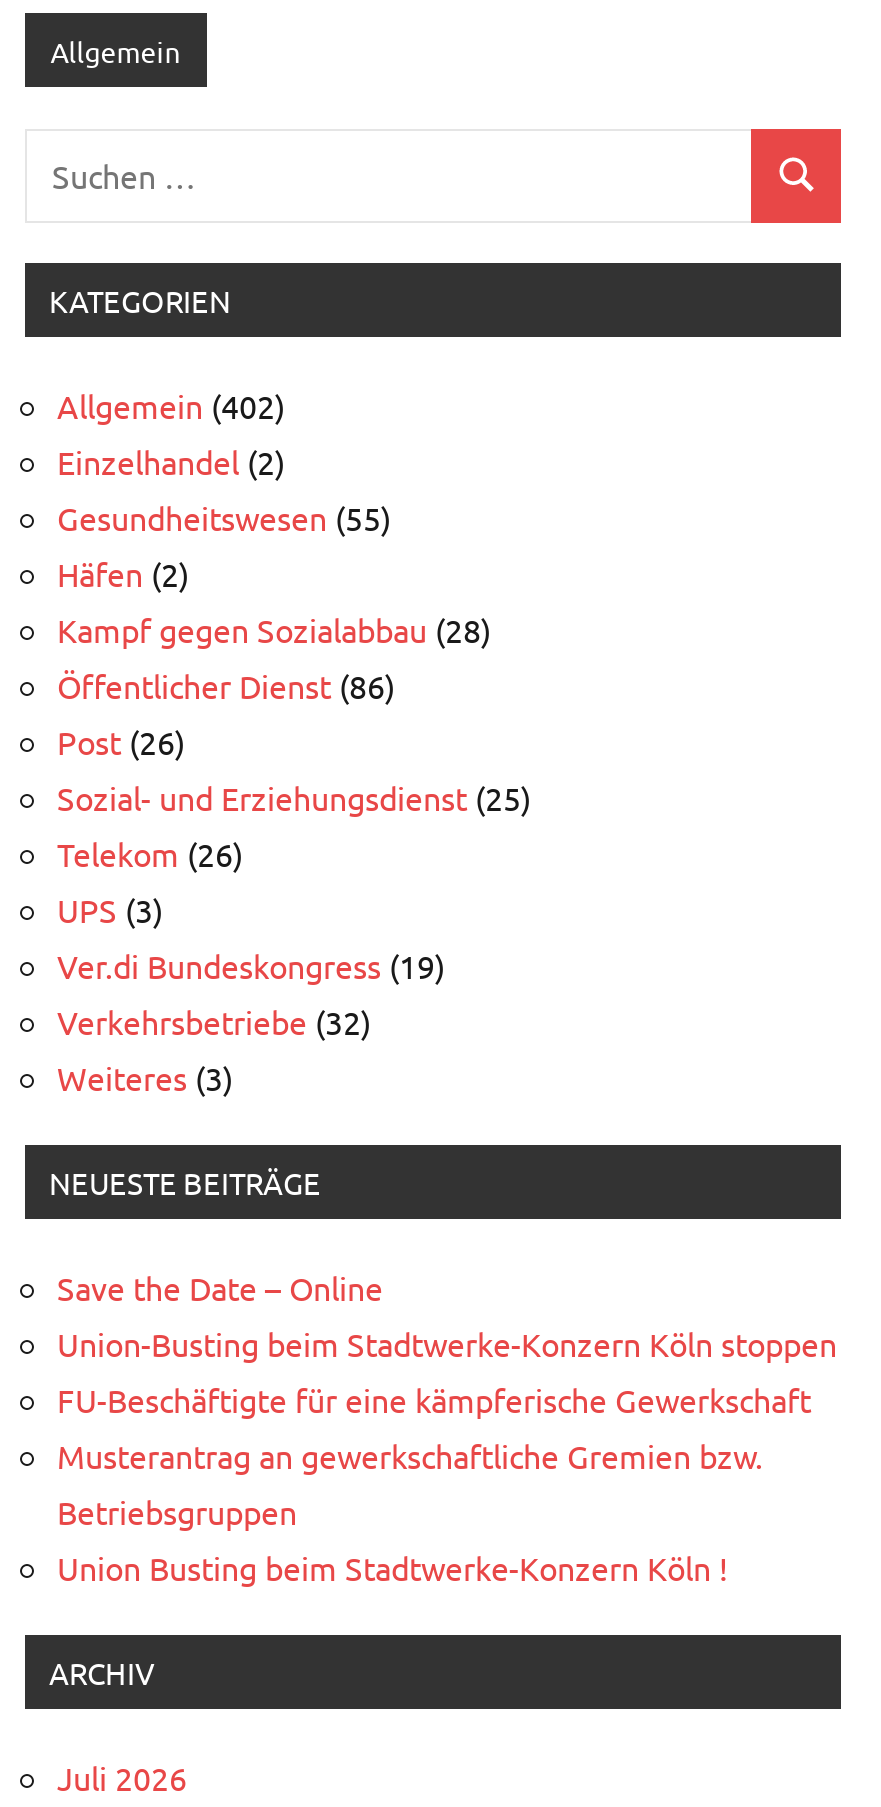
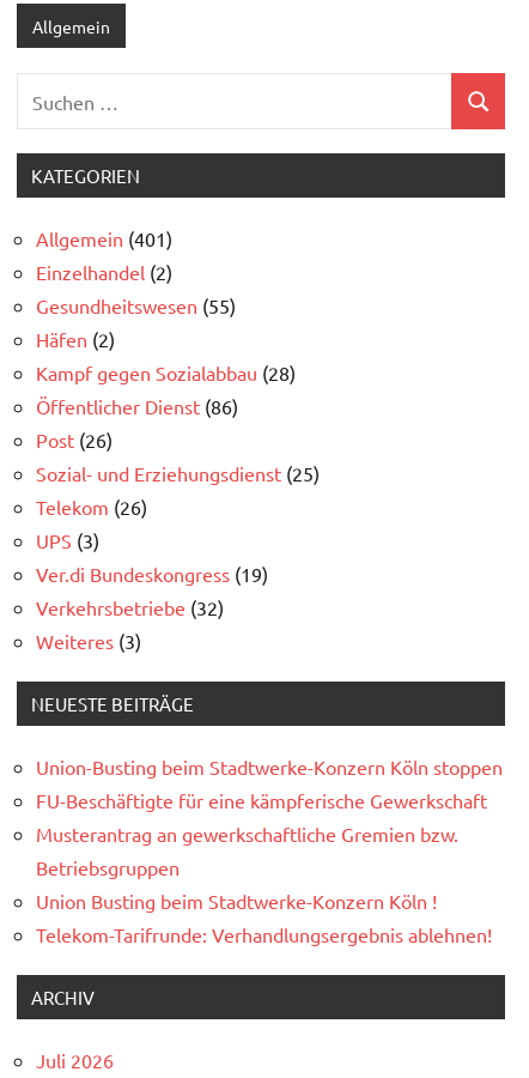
[57,385,285,425] Allgemein (402) -> [36,226,172,250] Allgemein (401)
[57,1267,383,1307] Save the Date – Online -> none
moved [57,1323,837,1587] -> [36,755,503,913]: Union-Busting beim Stadtwerke-Konzern Köln stoppen | FU-Beschäftigte für eine kämpferische Gewerkschaft | Musterantrag an gewerkschaftliche Gremien bzw. | Betriebsgruppen | Union Busting beim Stadtwerke-Konzern Köln !
none -> [36,922,492,946] Telekom-Tarifrunde: Verhandlungsergebnis ablehnen!

